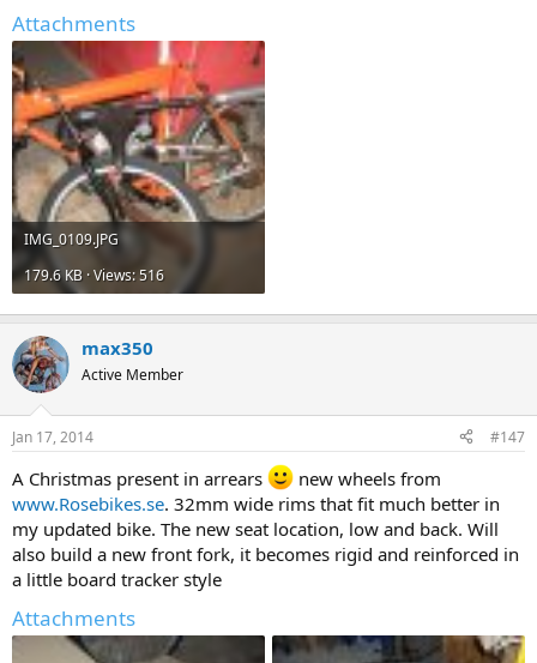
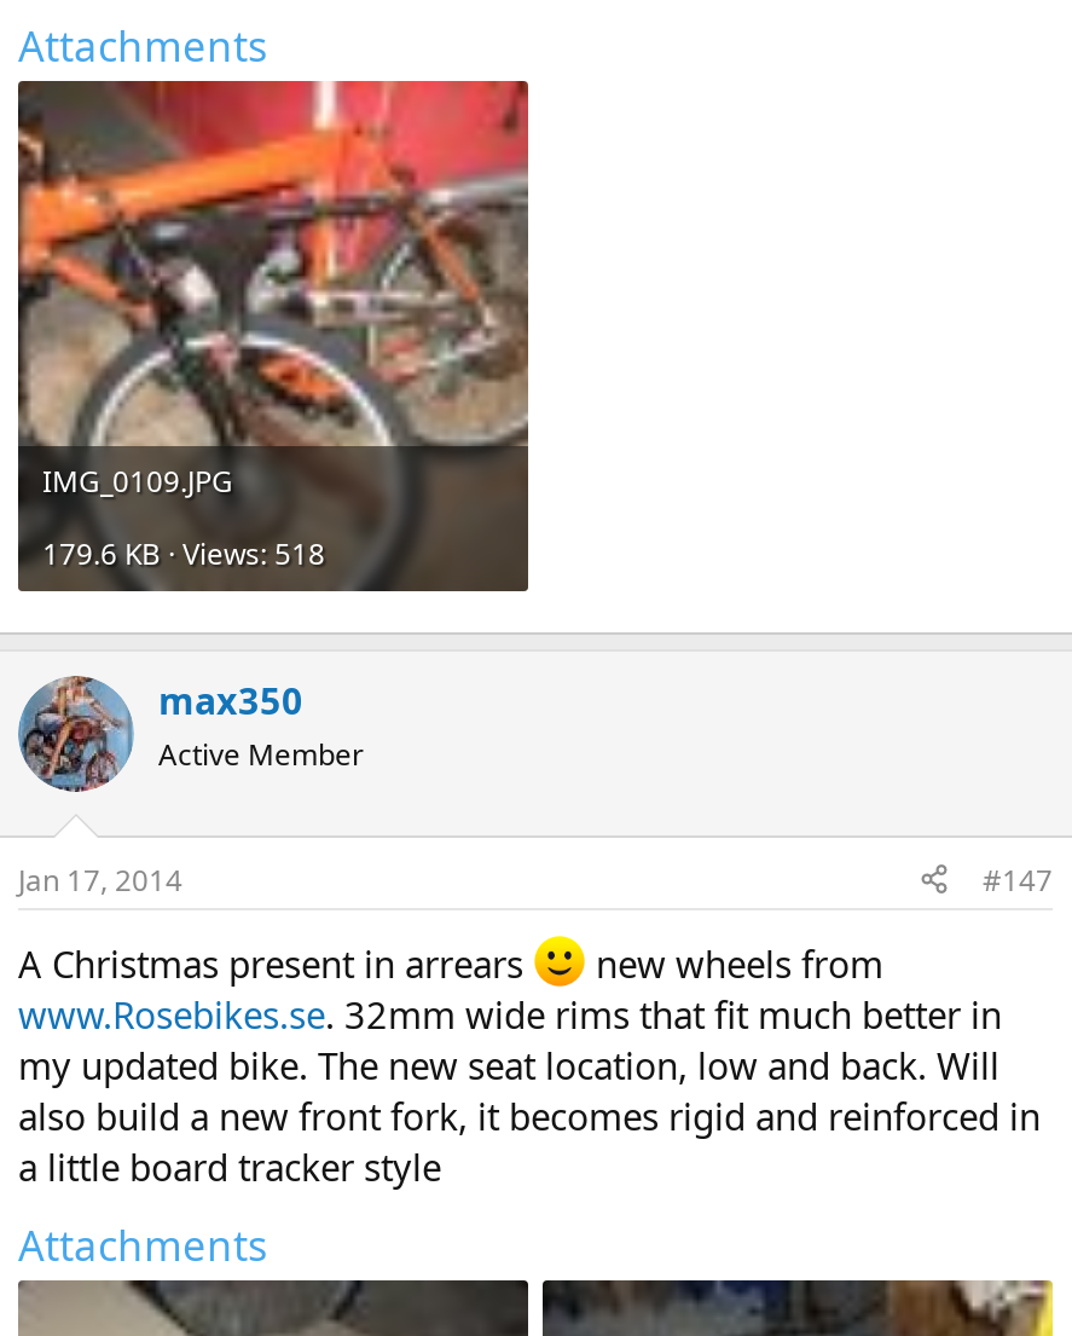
[24,265,164,285] 179.6 KB · Views: 516 -> [42,533,325,574] 179.6 KB · Views: 518

